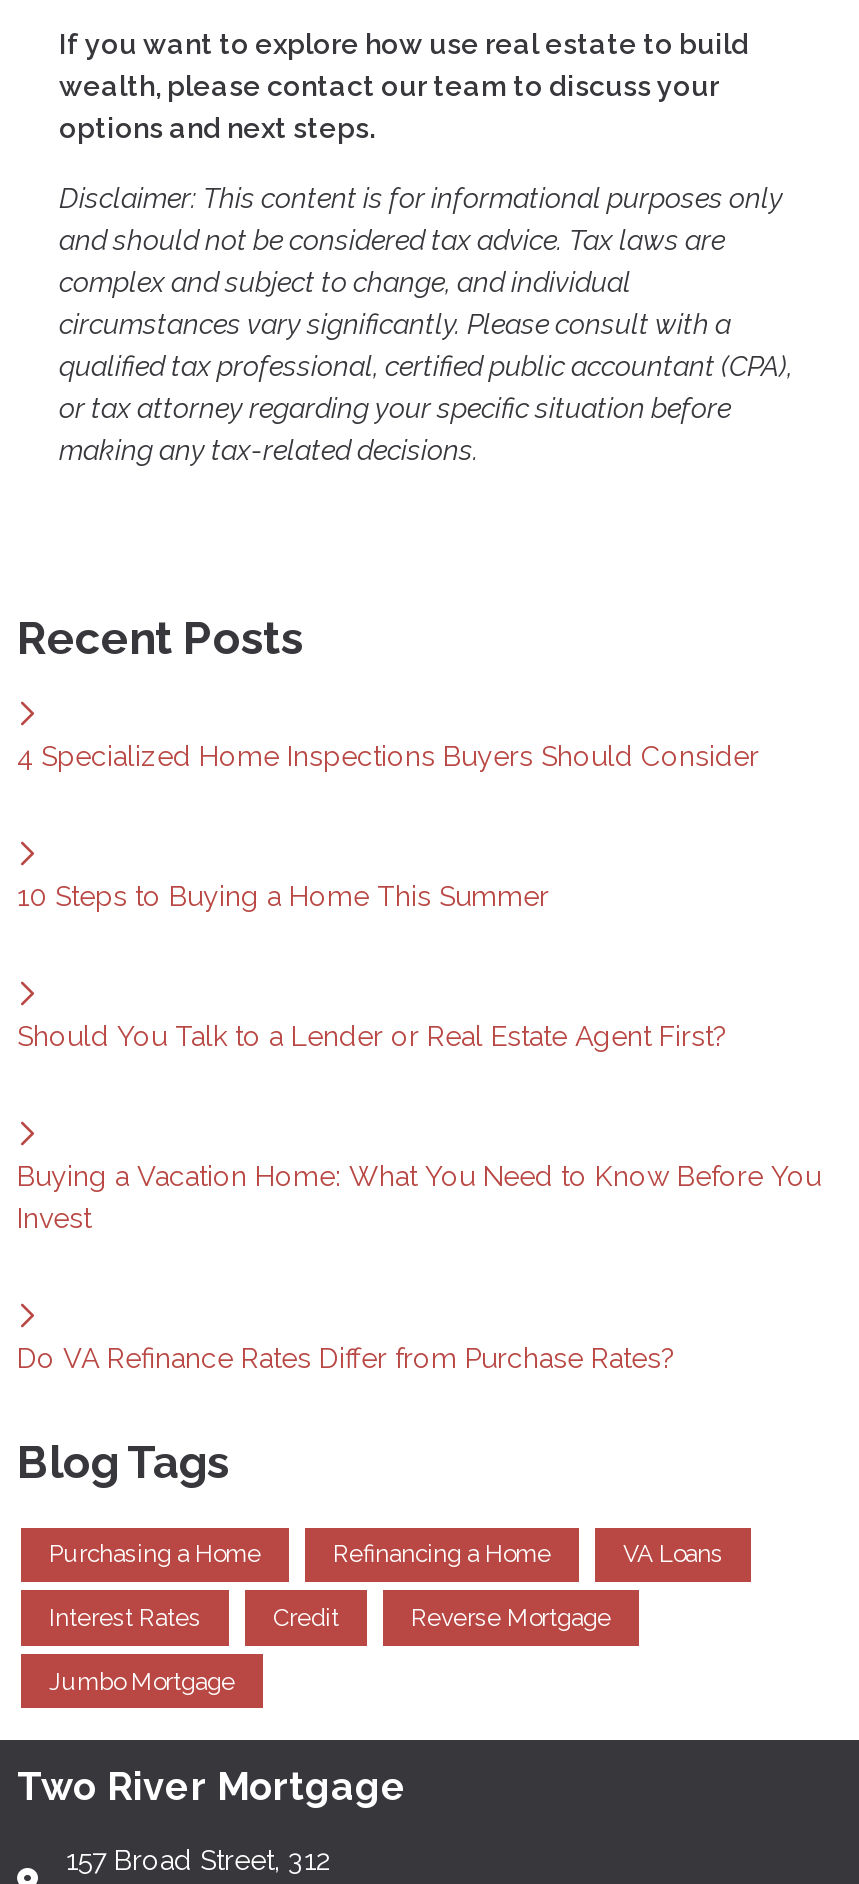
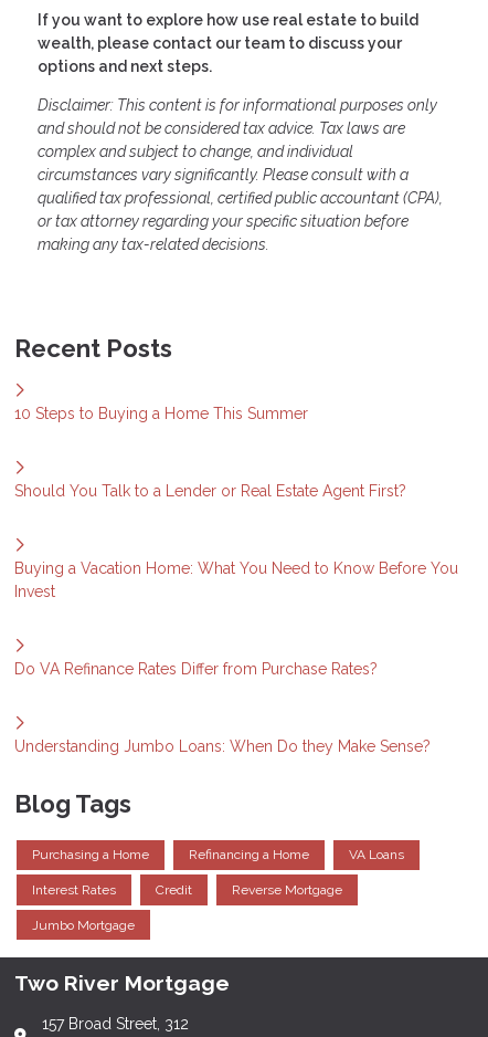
[17,740,759,772] 4 Specialized Home Inspections Buyers Should Consider -> none
moved [17,880,821,1374] -> [14,404,458,677]: 10 Steps to Buying a Home This Summer | Should You Talk to a Lender or Real Estate Agent First? | Buying a Vacation Home: What You Need to Know Before You | Invest | Do VA Refinance Rates Differ from Purchase Rates?
none -> [14,737,431,755] Understanding Jumbo Loans: When Do they Make Sense?

